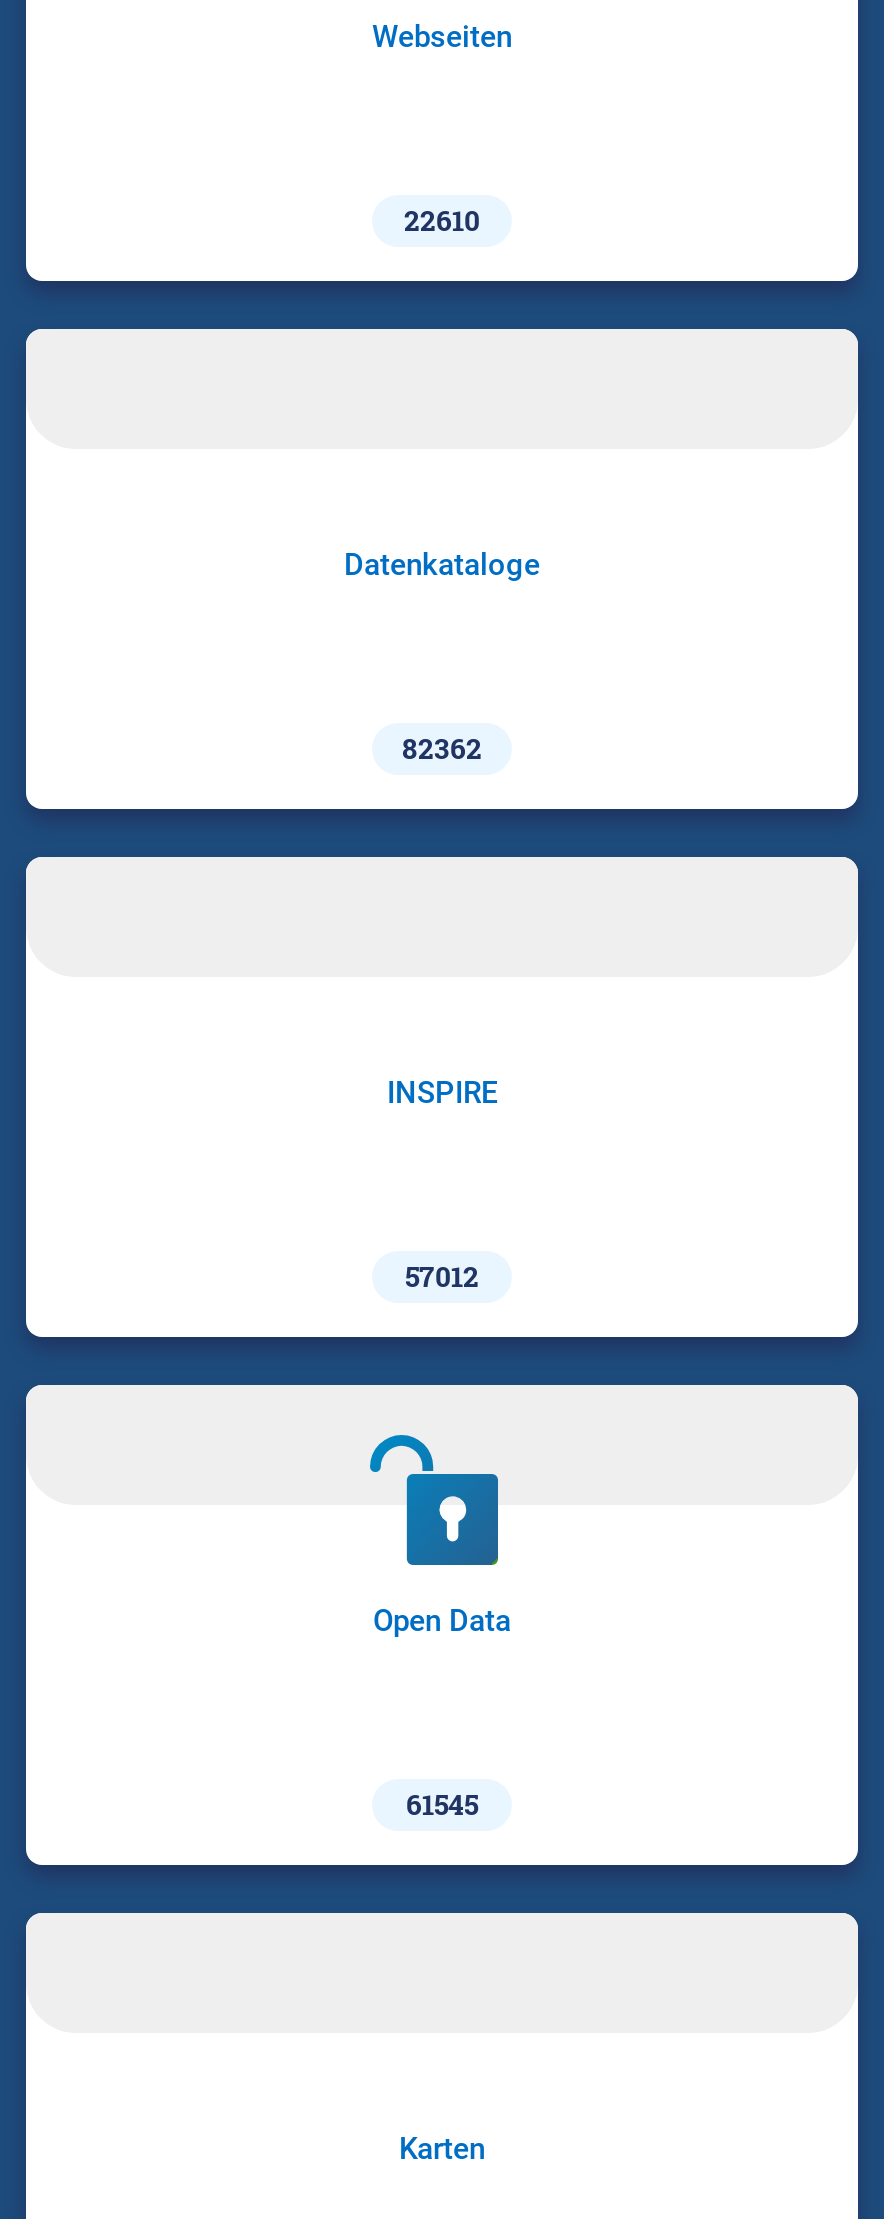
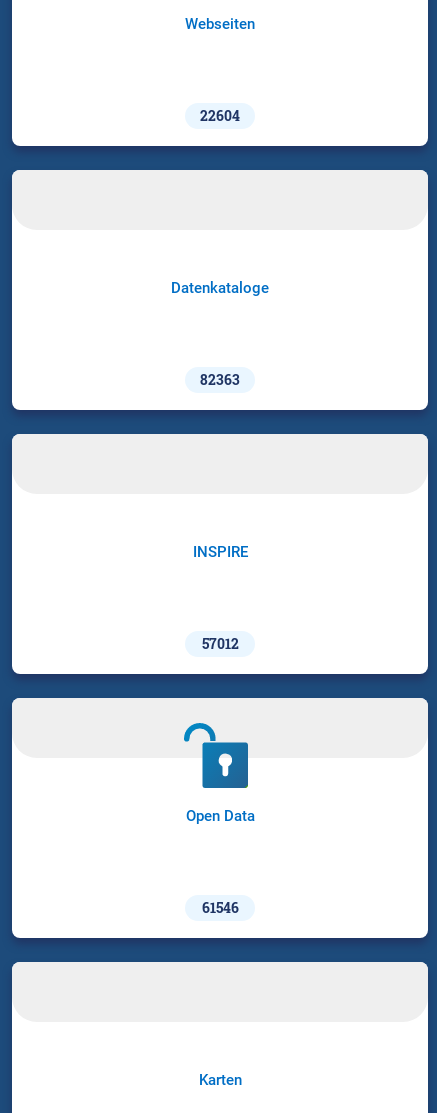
[404,201,480,239] 22610 -> [200,106,240,125] 22604
[402,729,482,767] 82362 -> [200,370,240,389] 82363
[406,1785,478,1823] 61545 -> [201,898,238,917] 61546

